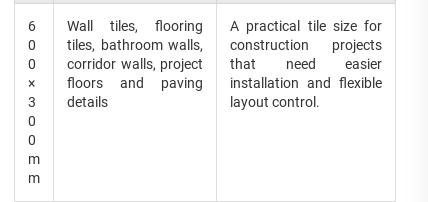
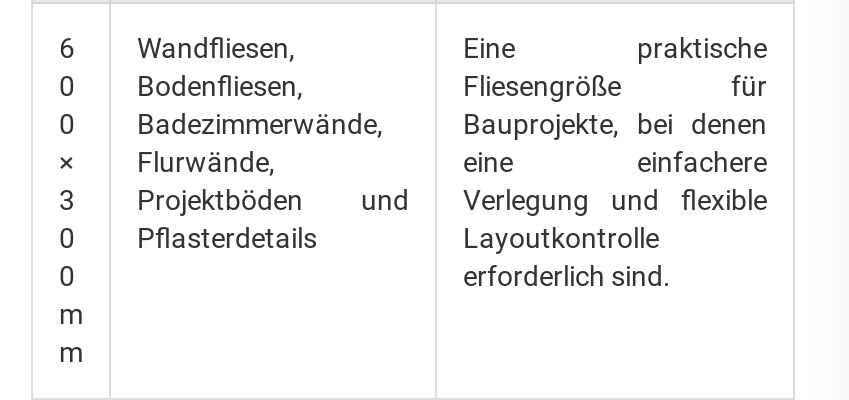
[67,18,203,110] Wall tiles, flooring | tiles, bathroom walls, | corridor walls, project | floors and paving | details -> [137,31,409,253] Wandfliesen, | Bodenfliesen, | Badezimmerwände, | Flurwände, | Projektböden und | Pflasterdetails
[230,18,382,110] A practical tile size for | construction projects | that need easier | installation and flexible | layout control. -> [463,31,767,291] Eine praktische | Fliesengröße für | Bauprojekte, bei denen | eine einfachere | Verlegung und flexible | Layoutkontrolle | erforderlich sind.

